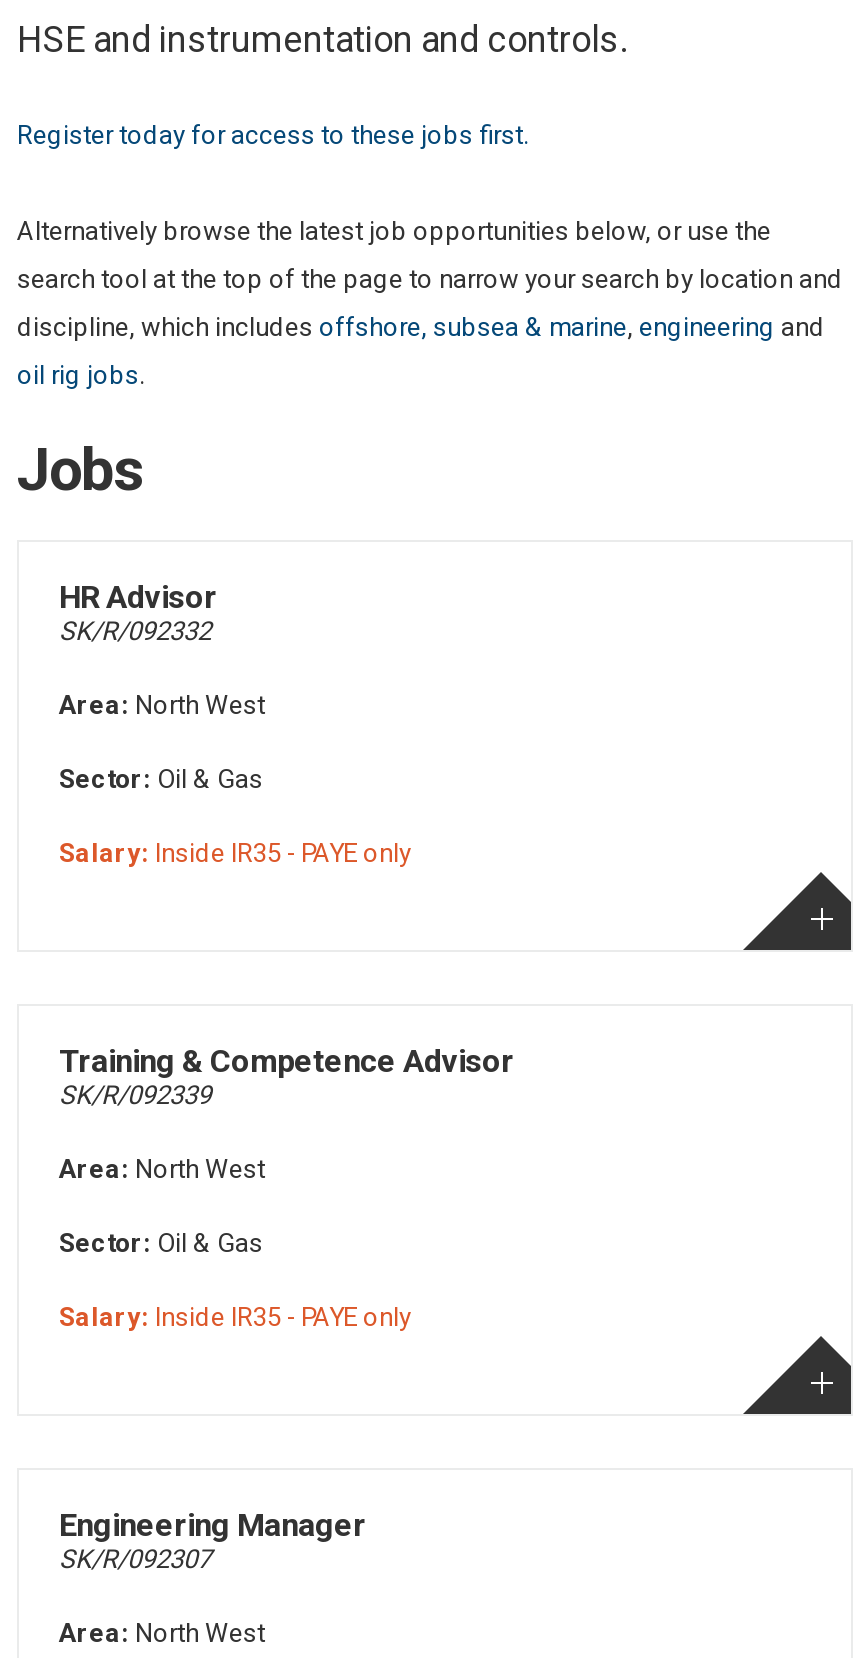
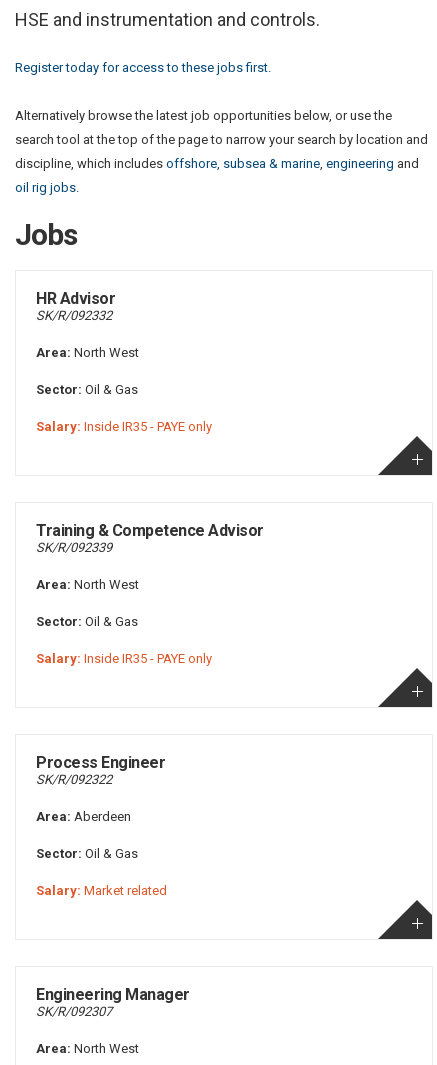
none -> [36,753,167,898] Process Engineer | SK/R/092322 | Area: Aberdeen | Sector: Oil & Gas | Salary: Market related

